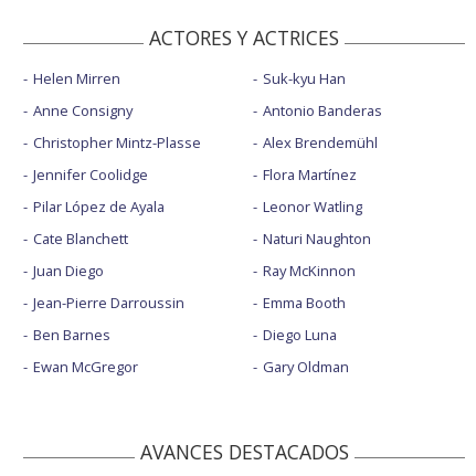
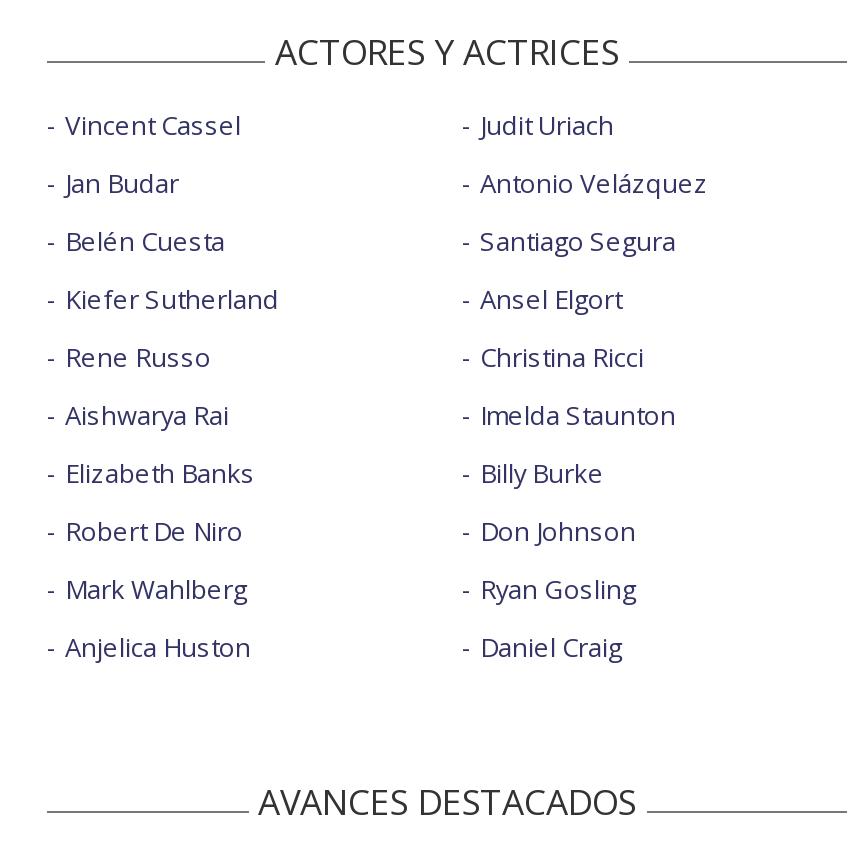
[33,69,120,89] Helen Mirren -> [65,107,241,143] Vincent Cassel
[262,69,345,89] Suk-kyu Han -> [480,107,614,143] Judit Uriach
[33,101,133,121] Anne Consigny -> [65,165,179,201] Jan Budar
[262,101,382,121] Antonio Banderas -> [480,165,708,201] Antonio Velázquez
[33,133,201,153] Christopher Mintz-Plasse -> [65,223,225,259] Belén Cuesta
[262,133,377,153] Alex Brendemühl -> [480,223,676,259] Santiago Segura
[33,165,148,185] Jennifer Coolidge -> [65,281,279,317] Kiefer Sutherland
[262,165,356,185] Flora Martínez -> [480,281,622,317] Ansel Elgort
[33,197,165,217] Pilar López de Ayala -> [65,339,211,375] Rene Russo
[262,197,362,217] Leonor Watling -> [480,339,644,375] Christina Ricci
[33,229,128,249] Cate Blanchett -> [65,397,229,433] Aishwarya Rai
[262,229,371,249] Naturi Naughton -> [480,397,676,433] Imelda Staunton
[33,261,104,281] Juan Diego -> [65,455,255,491] Elizabeth Banks
[262,261,355,281] Ray McKinnon -> [480,455,604,491] Billy Burke
[33,293,184,313] Jean-Pierre Darroussin -> [65,513,243,549] Robert De Niro
[262,293,345,313] Emma Booth -> [480,513,636,549] Don Johnson
[33,325,110,345] Ben Barnes -> [65,571,247,607] Mark Wahlberg
[262,325,336,345] Diego Luna -> [480,571,636,607] Ryan Gosling
[33,357,138,377] Ewan McGregor -> [65,629,251,665] Anjelica Huston
[262,357,348,377] Gary Oldman -> [480,629,622,665] Daniel Craig

